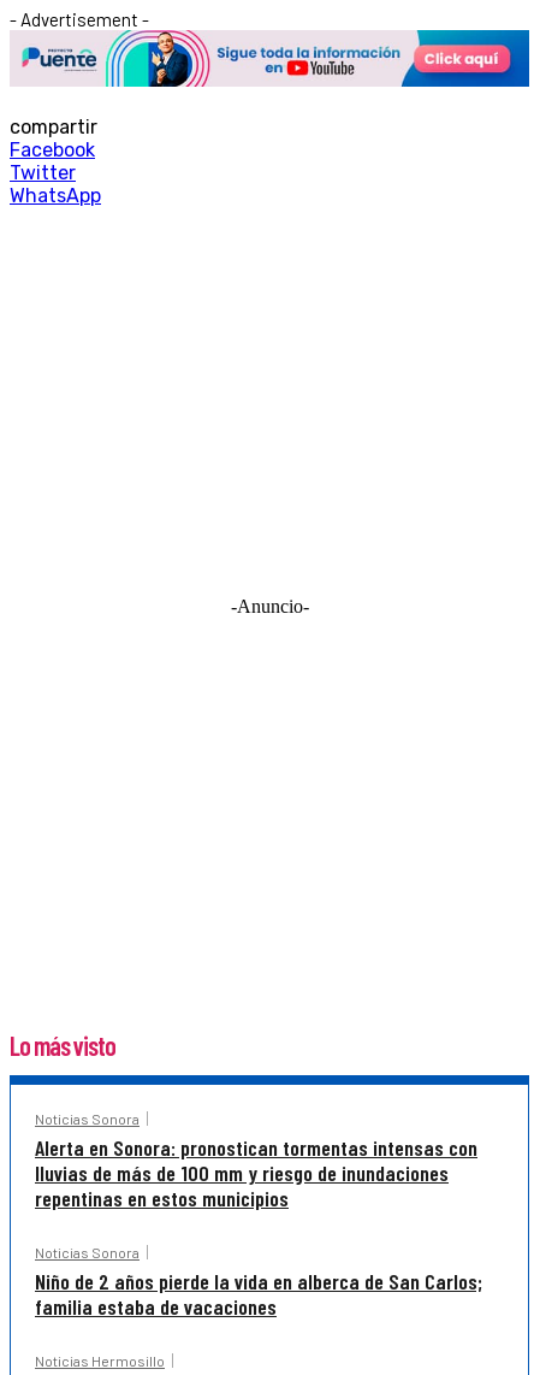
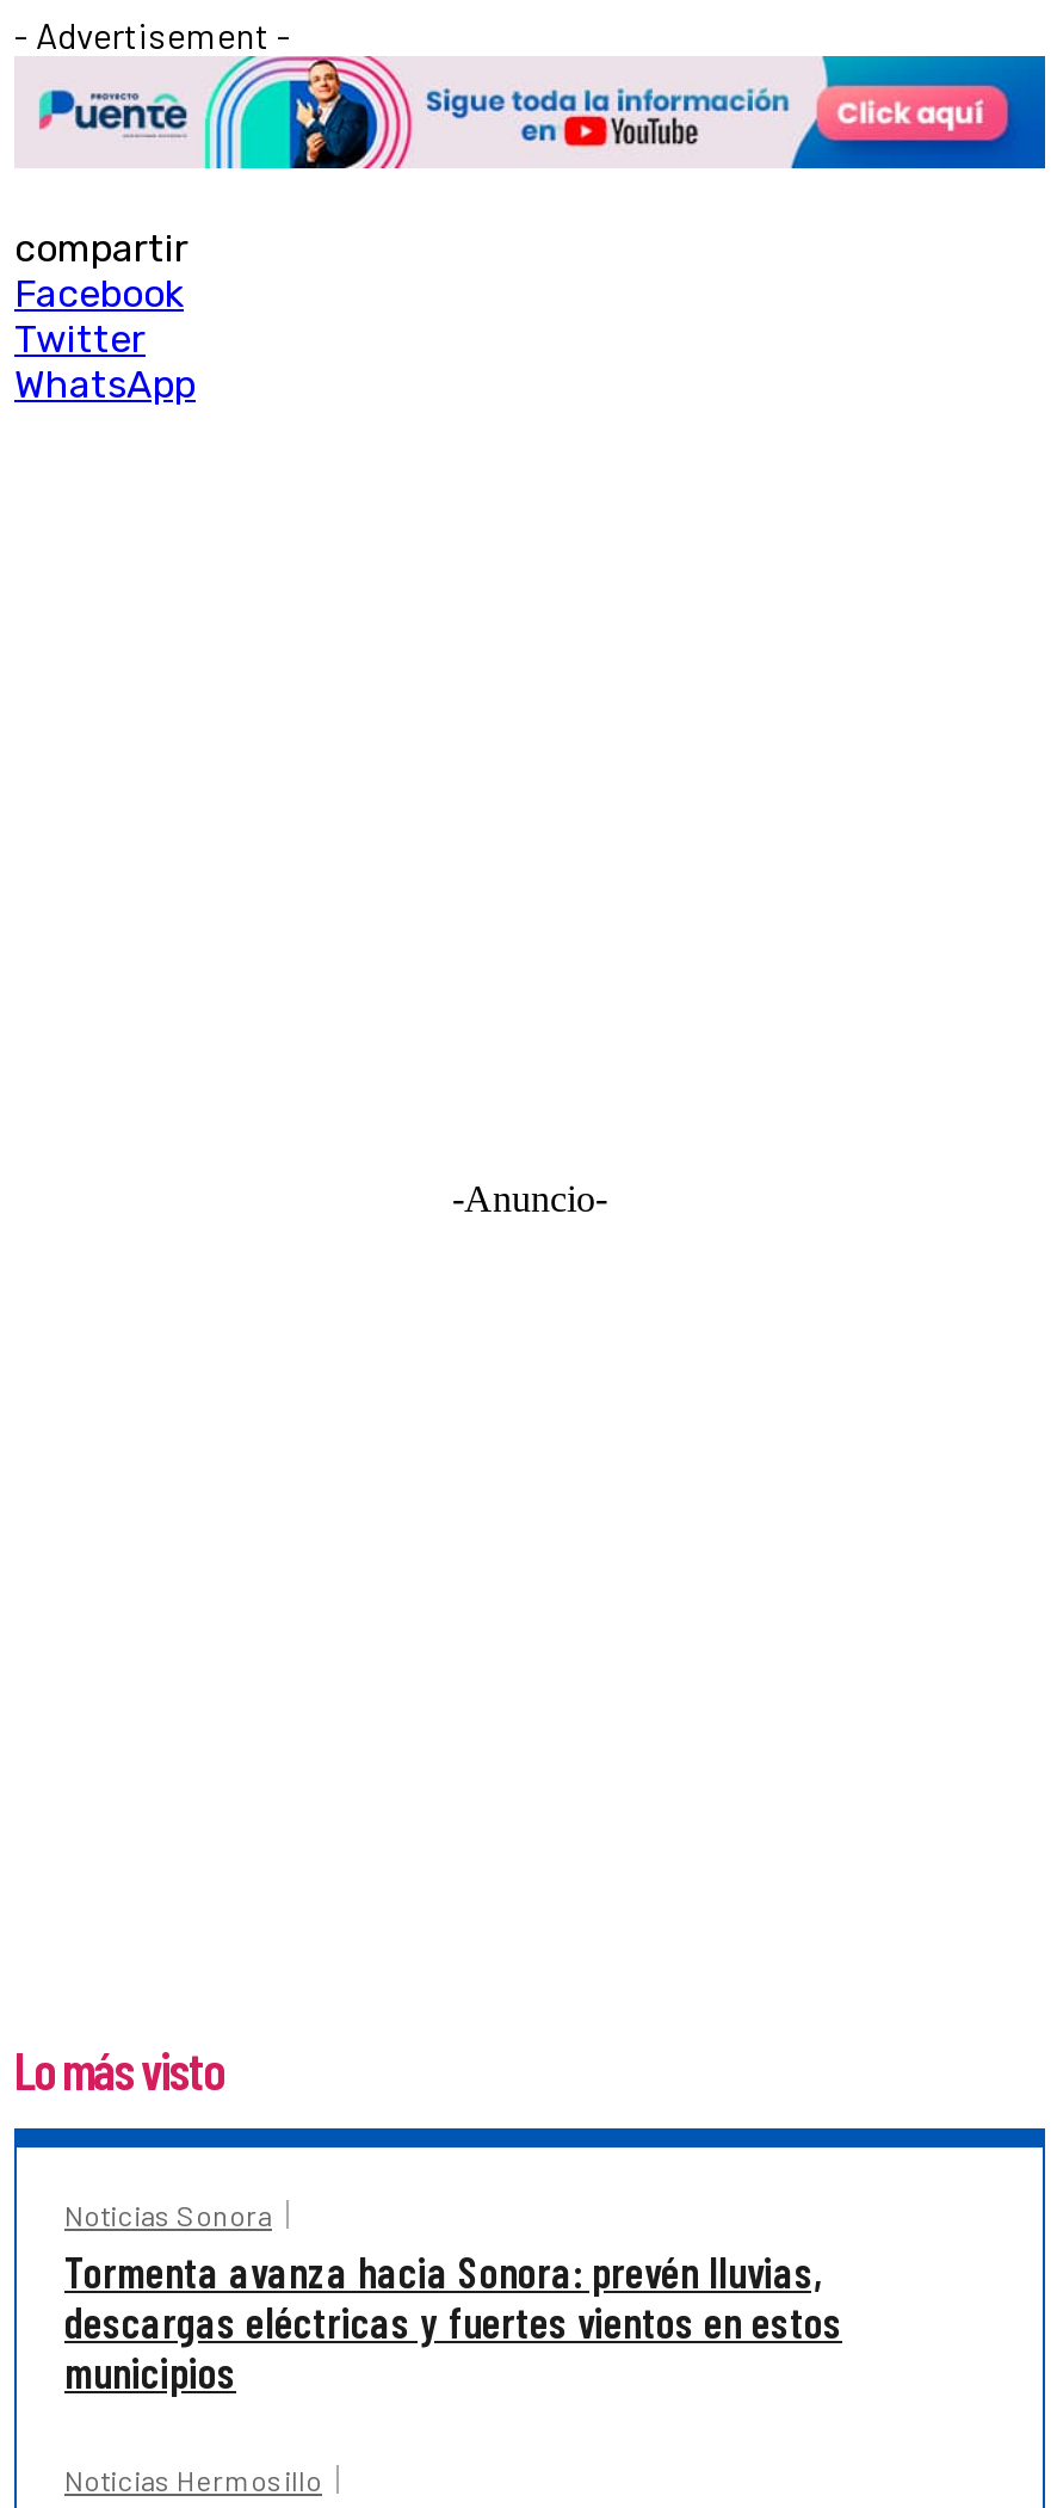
[35,1135,482,1320] Alerta en Sonora: pronostican tormentas intensas con | lluvias de más de 100 mm y riesgo de inundaciones | repentinas en estos municipios | Noticias Sonora | Niño de 2 años pierde la vida en alberca de San Carlos; | familia estaba de vacaciones -> [64,2246,842,2399] Tormenta avanza hacia Sonora: prevén lluvias, | descargas eléctricas y fuertes vientos en estos | municipios

